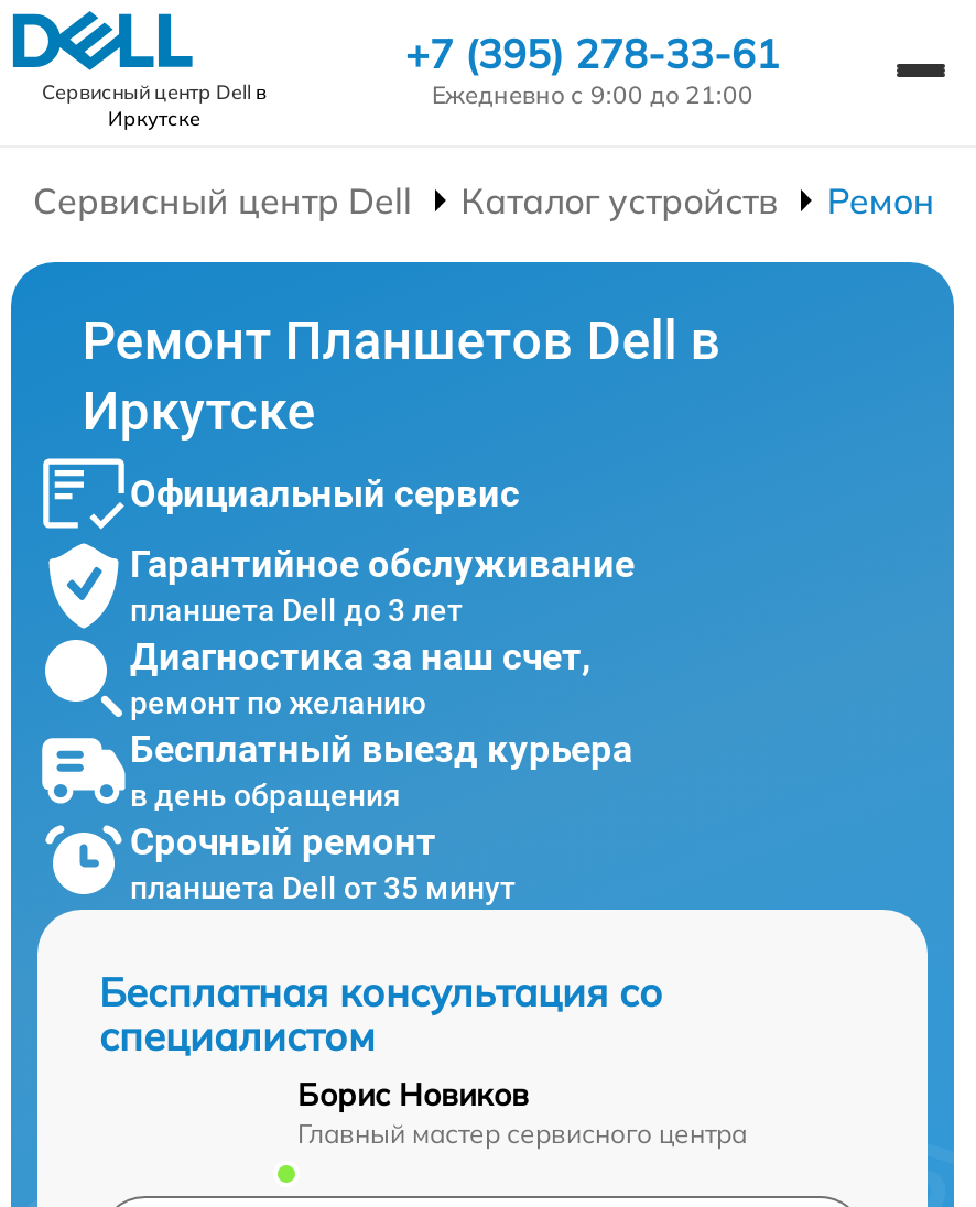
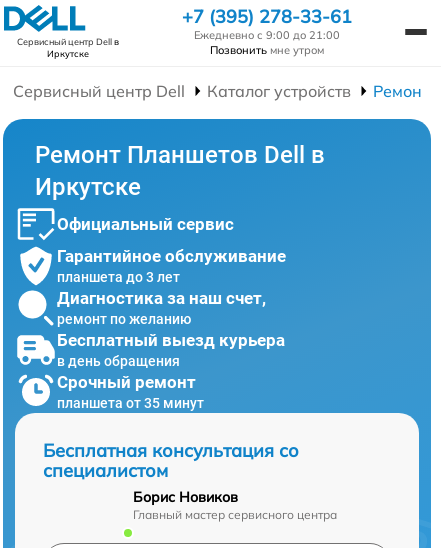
none -> [210,43,324,57] Позвонить мне утром
[130,591,463,627] планшета Dell до 3 лет -> [57,268,180,284] планшета до 3 лет
[130,869,516,904] планшета Dell от 35 минут -> [57,394,204,410] планшета от 35 минут

